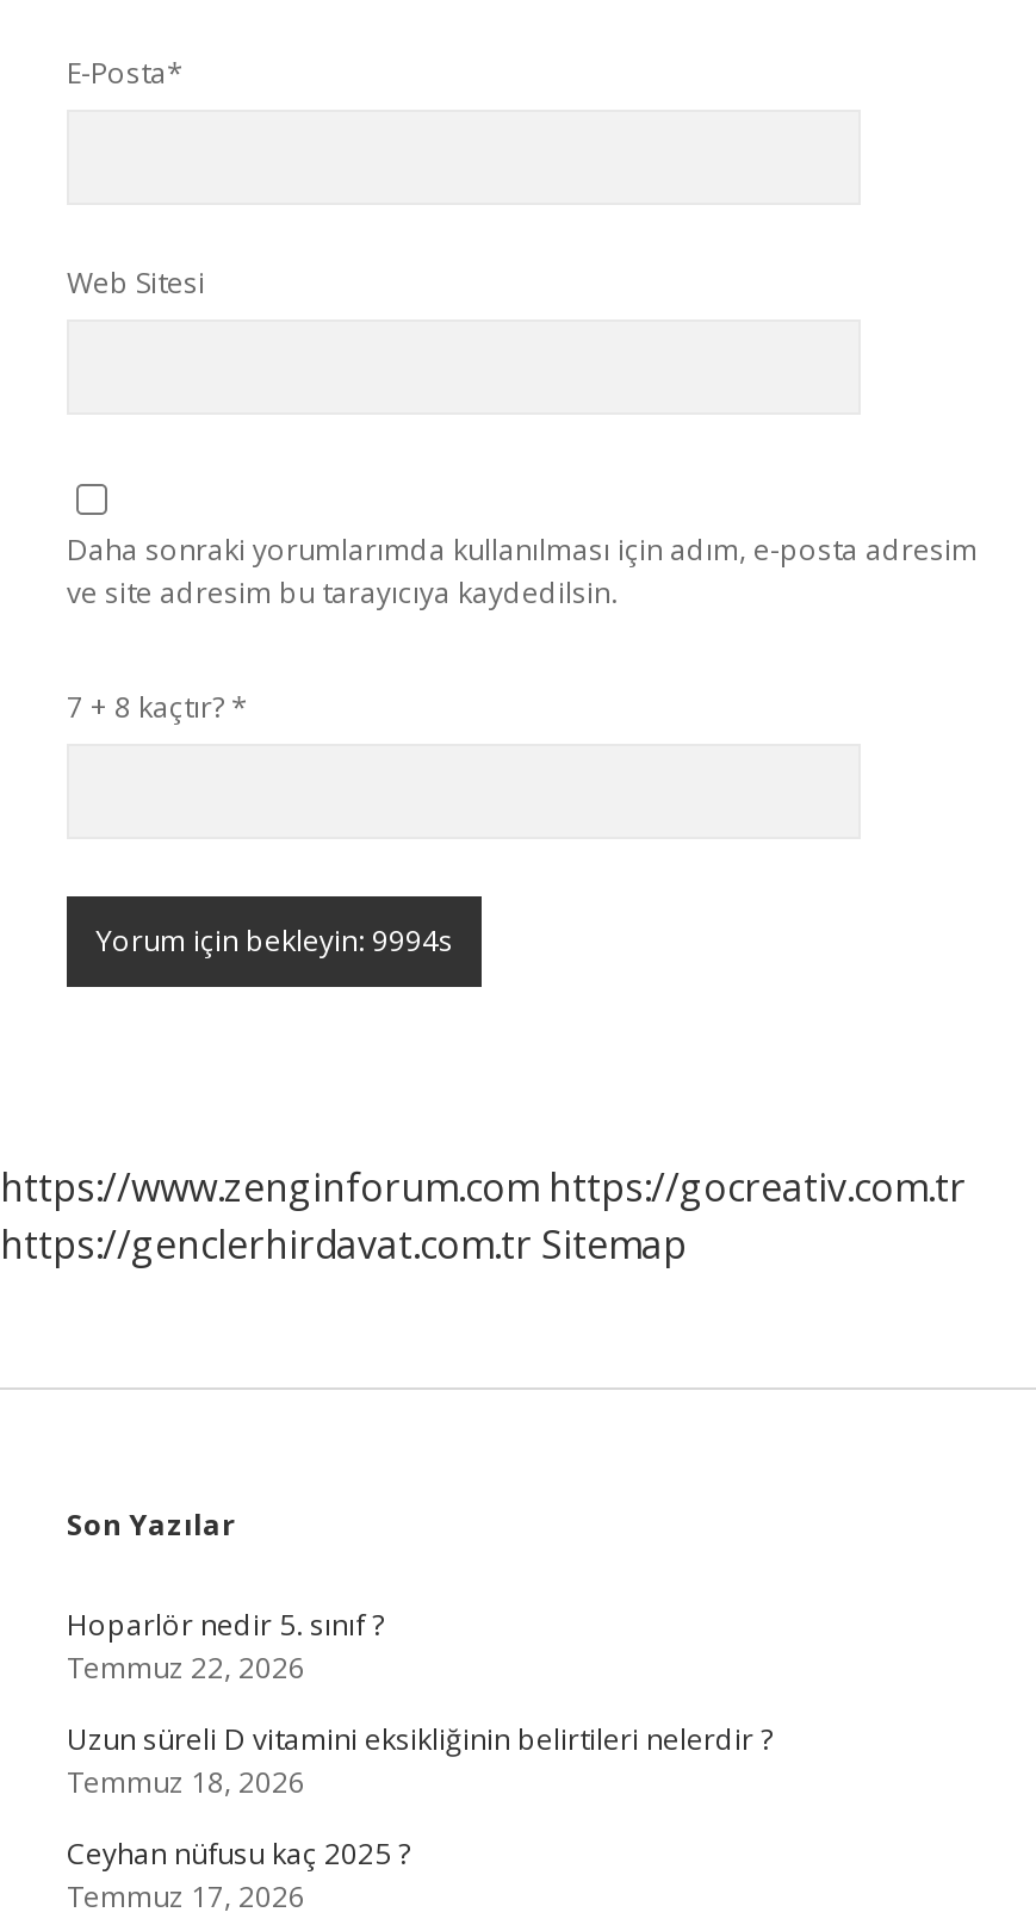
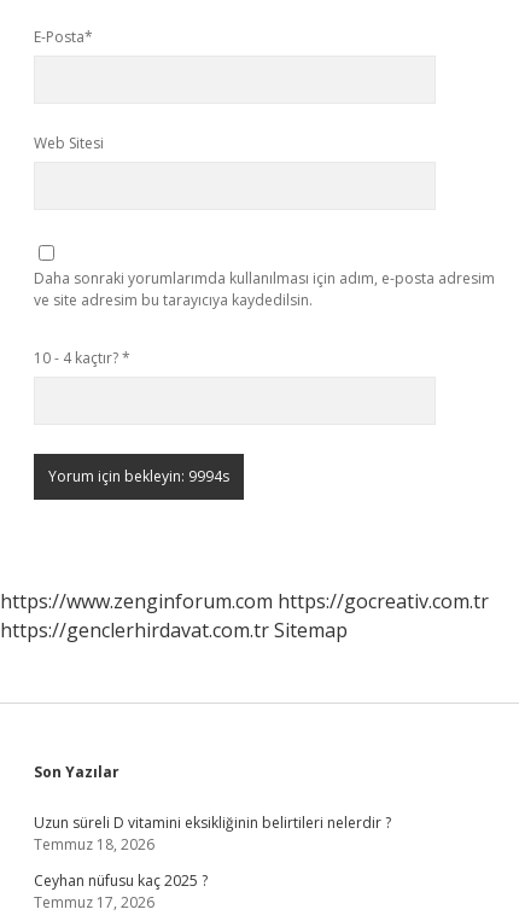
[67,687,248,727] 7 + 8 kaçtır? * -> [34,348,130,368] 10 - 4 kaçtır? *
[67,1604,384,1688] Hoparlör nedir 5. sınıf ? | Temmuz 22, 2026 -> none

